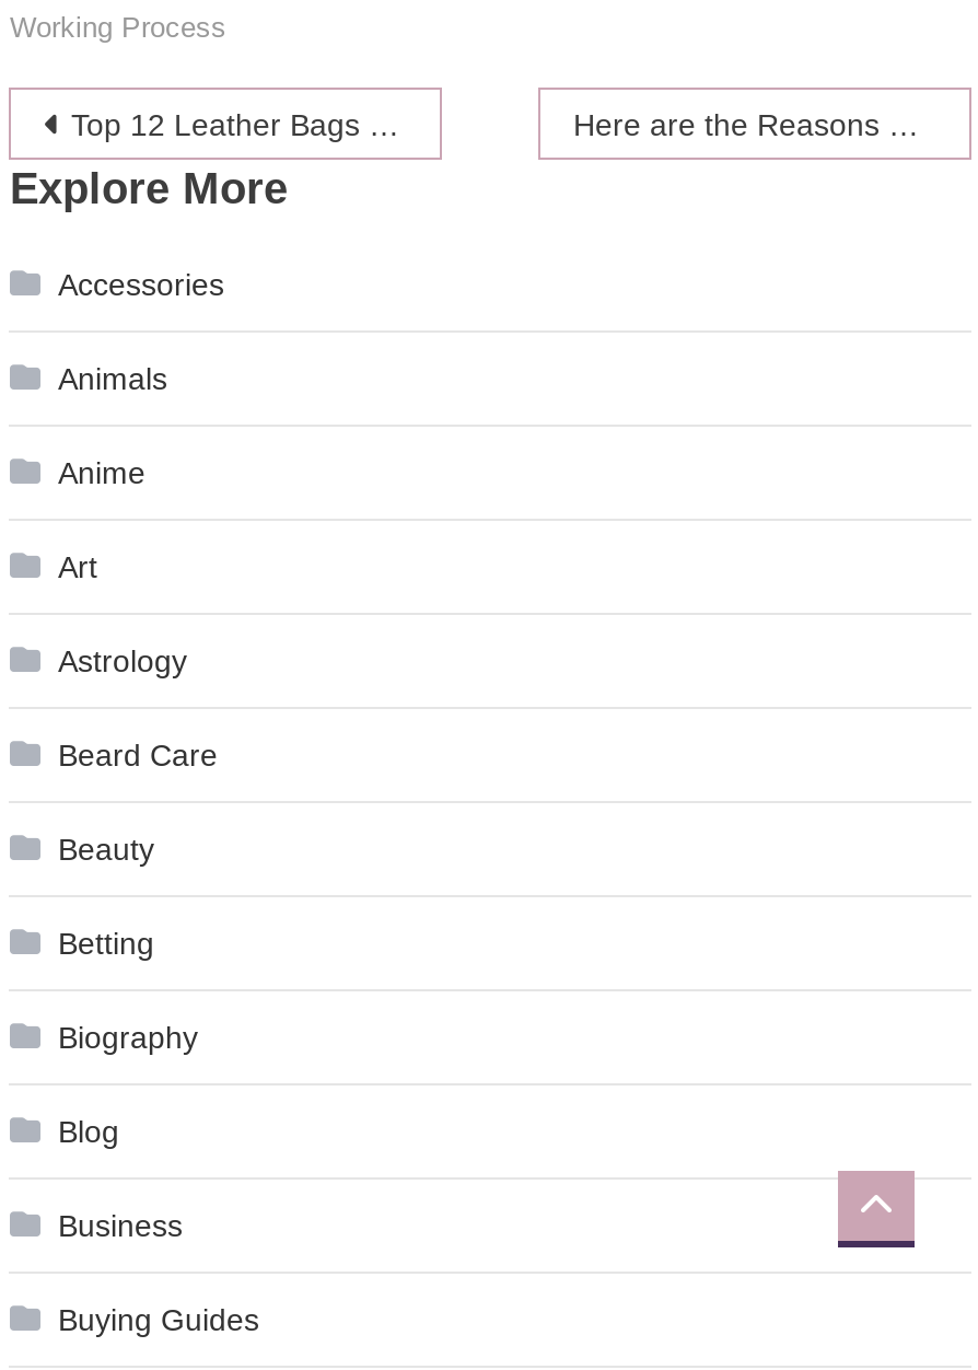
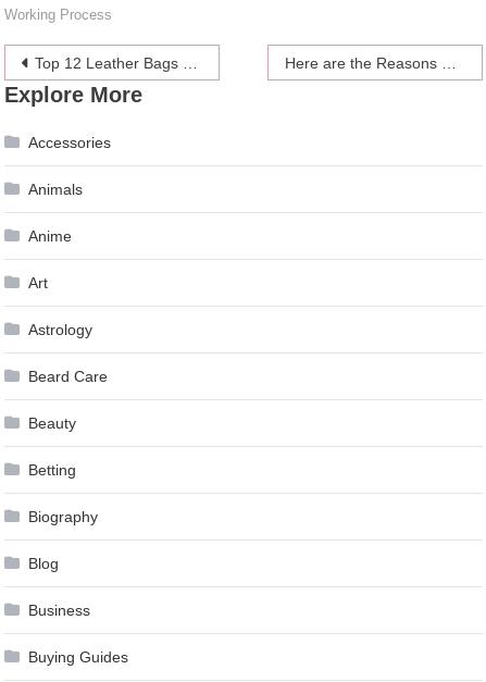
[836,1169,917,1252] [image] -> none

